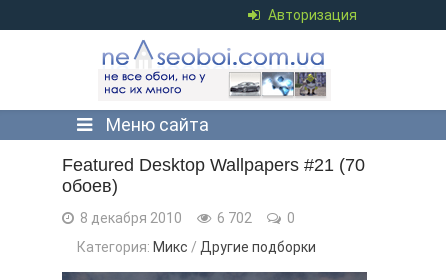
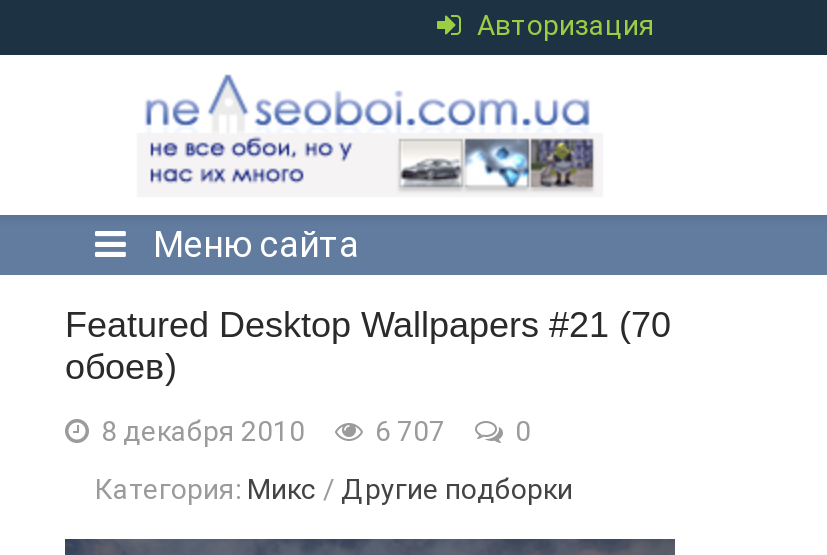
[77,210,295,226] 8 декабря 2010 6 702 0 -> [95,415,531,447] 8 декабря 2010 6 707 0

